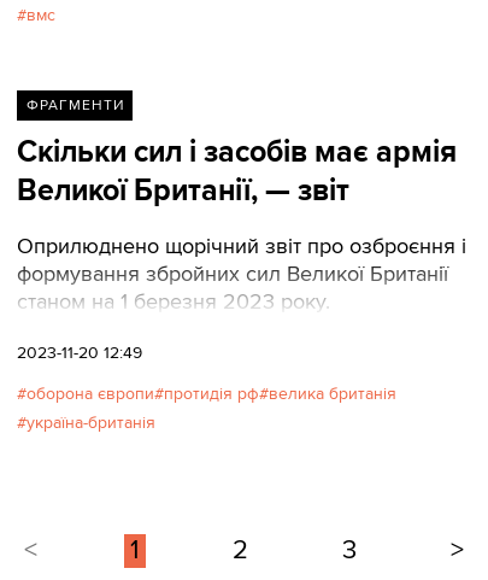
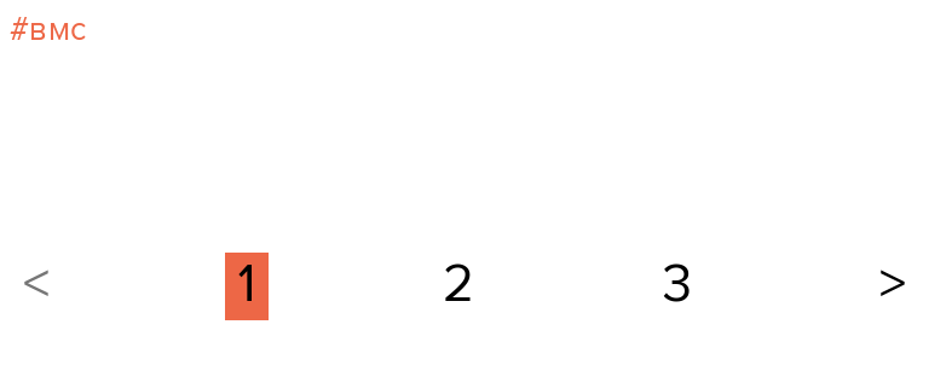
[17,97,466,433] ФРАГМЕНТИ | Скільки сил і засобів має армія | Великої Британії, — звіт | Оприлюднено щорічний звіт про озброєння і | формування збройних сил Великої Британії | станом на 1 березня 2023 року. | 2023-11-20 12:49 | оборона європи протидія рф велика британія | україна-британія -> none

